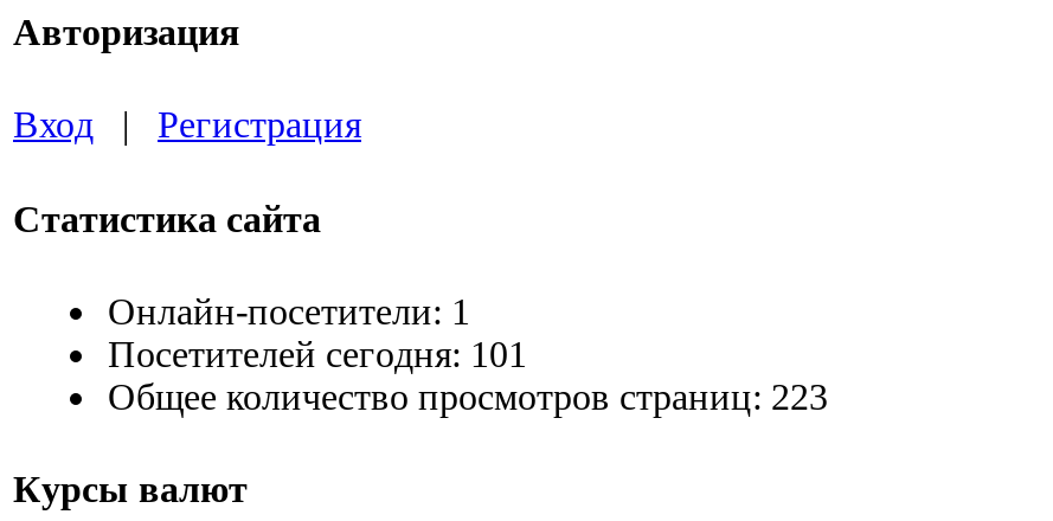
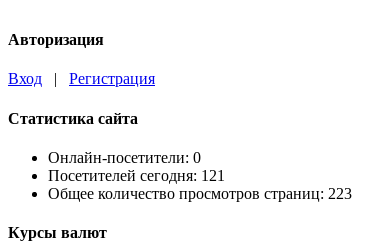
[108,291,470,331] Онлайн-посетители: 1 -> [48,149,201,166] Онлайн-посетители: 0
[108,333,527,374] Посетителей сегодня: 101 -> [48,167,225,184] Посетителей сегодня: 121

